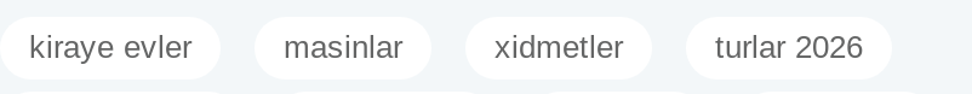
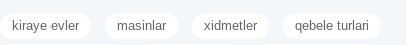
[715,28,863,64] turlar 2026 -> [295,18,369,33] qebele turlari

